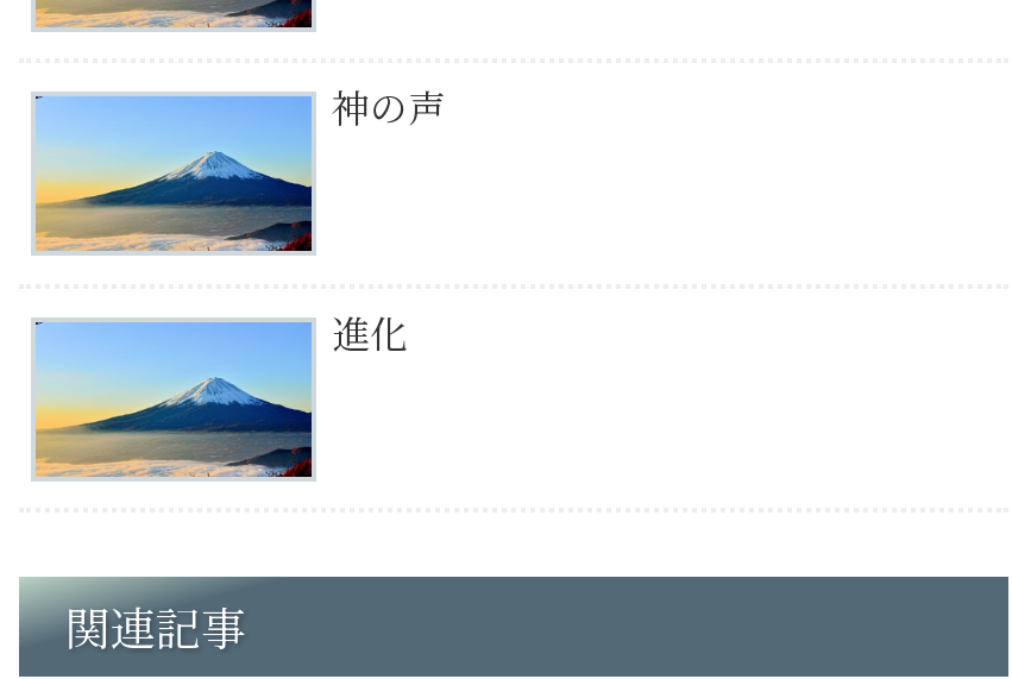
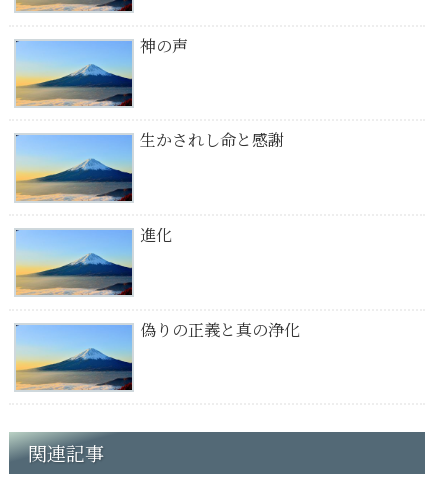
none -> [140,128,284,151] 生かされし命と感謝
none -> [140,318,300,341] 偽りの正義と真の浄化

